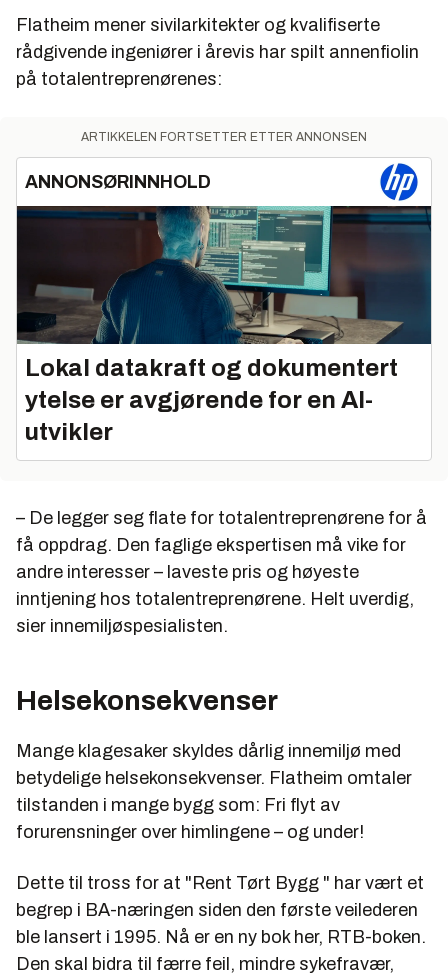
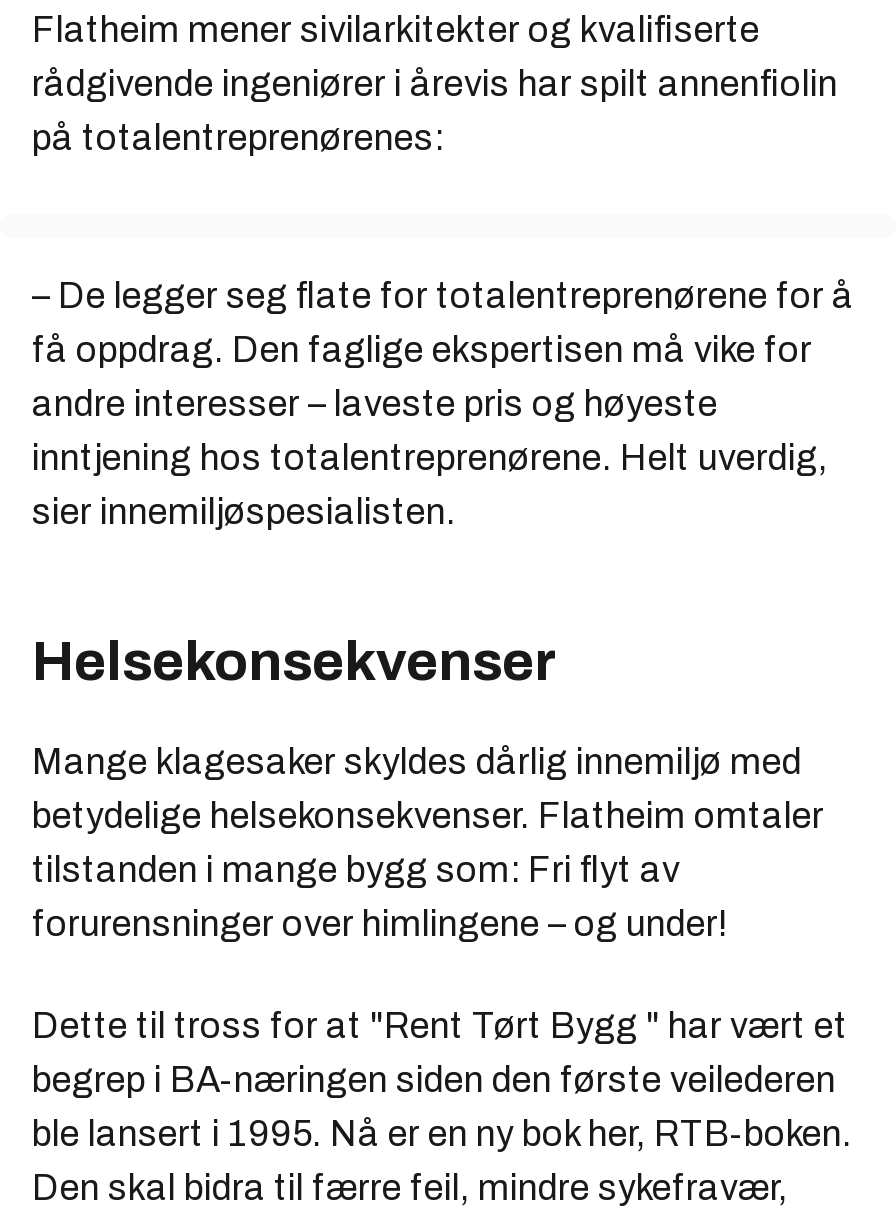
[16,130,432,345] [image] | ARTIKKELEN FORTSETTER ETTER ANNONSEN | ANNONSØRINNHOLD -> none
[25,355,398,445] Lokal datakraft og dokumentert | ytelse er avgjørende for en AI- | utvikler -> none

